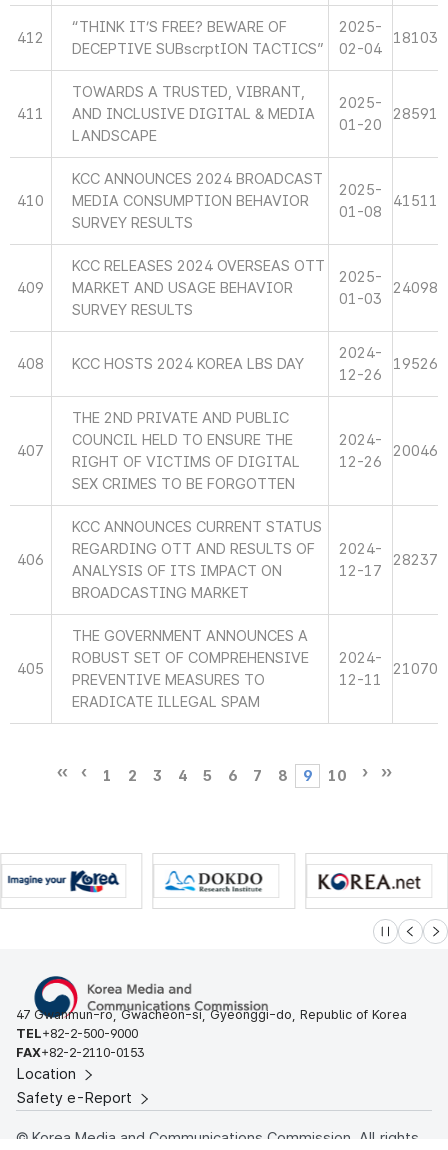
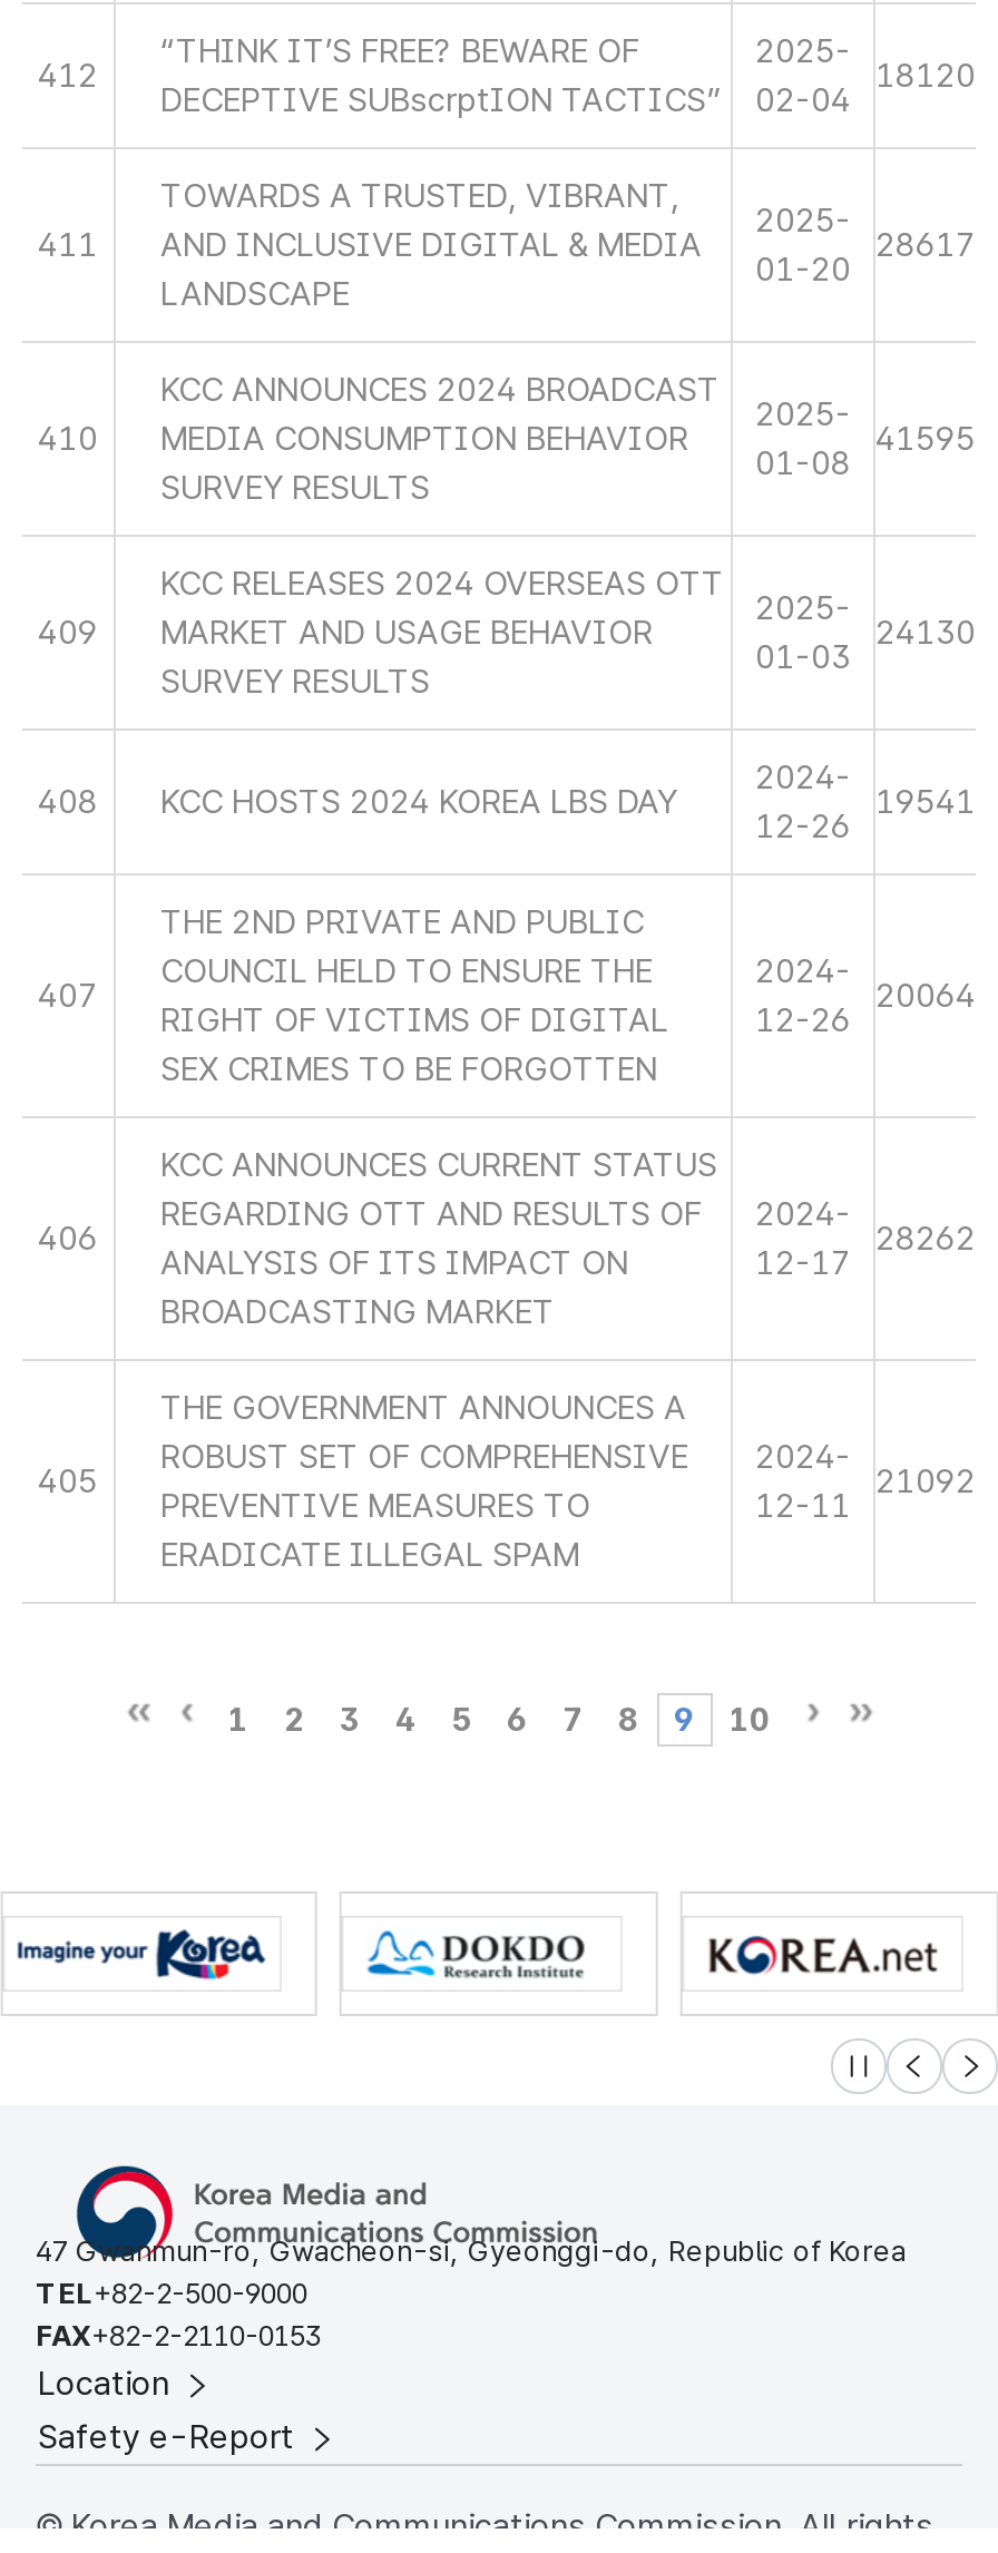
[393,29,438,47] 18103 -> [875,56,976,96] 18120
[393,105,438,123] 28591 -> [875,225,976,265] 28617
[393,192,438,210] 41511 -> [875,419,976,459] 41595
[393,279,438,297] 24098 -> [875,613,976,653] 24130
[393,355,438,373] 19526 -> [875,782,976,822] 19541
[393,442,438,460] 20046 -> [875,976,976,1016] 20064
[393,551,438,569] 28237 -> [875,1219,976,1259] 28262
[393,660,438,678] 21070 -> [875,1461,976,1502] 21092

